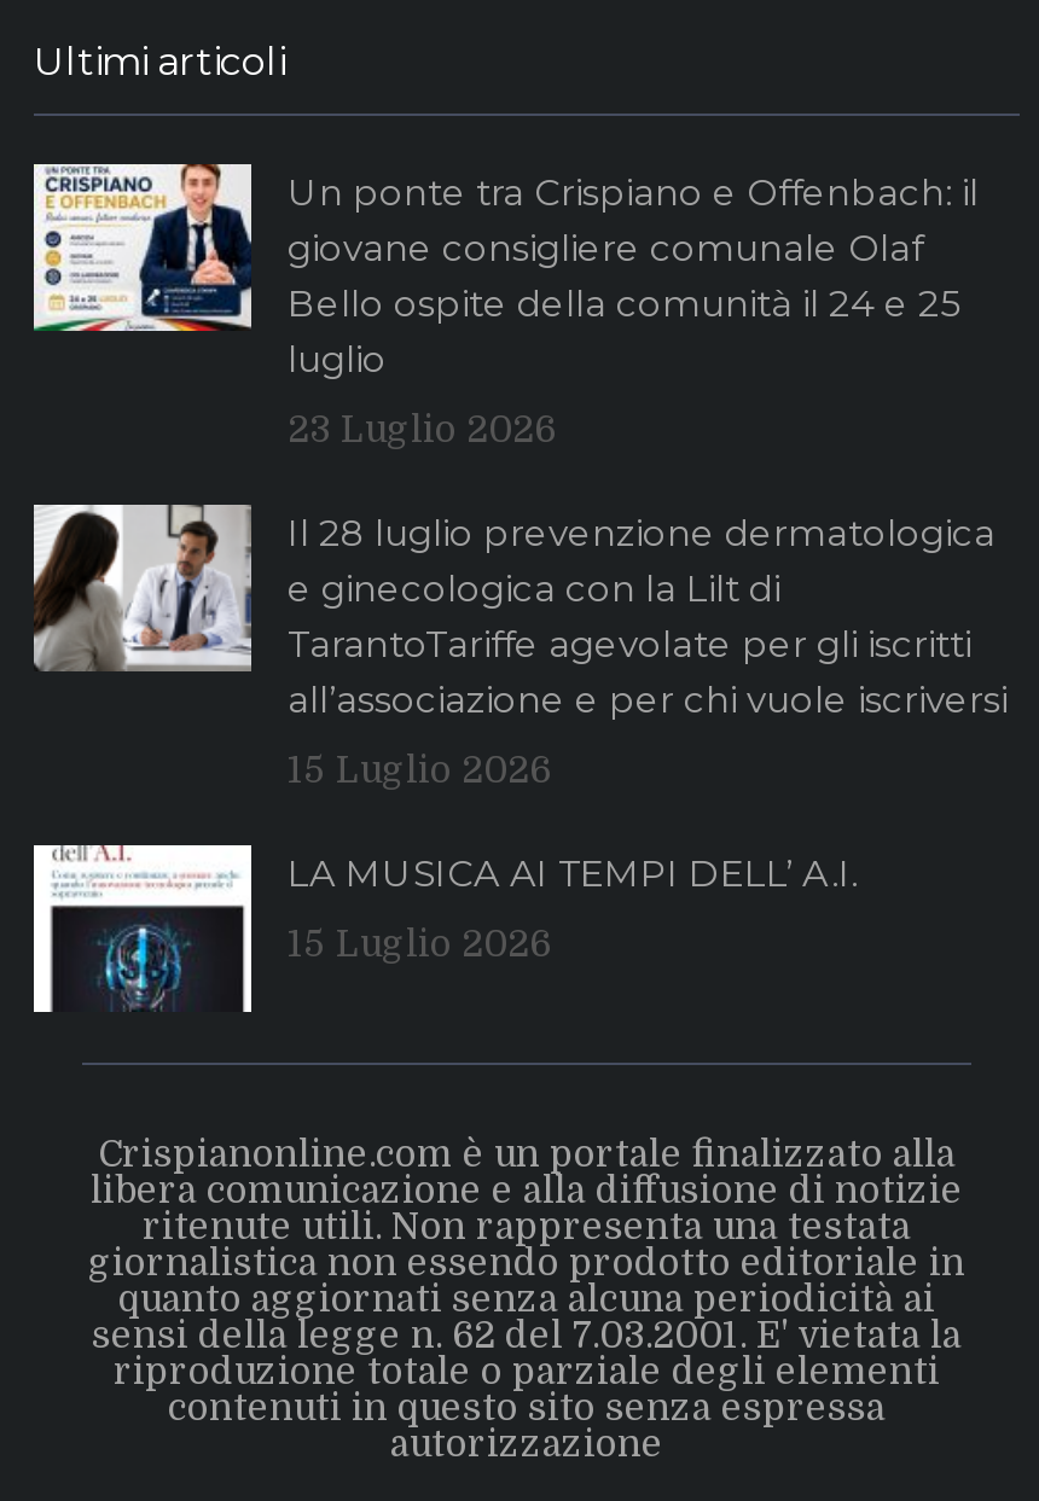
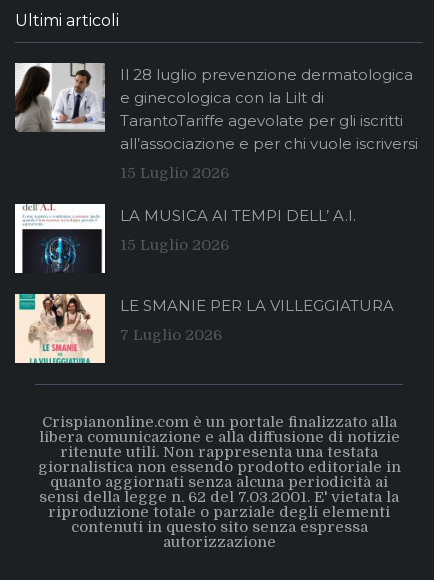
[31,164,979,452] [image] | Un ponte tra Crispiano e Offenbach: il | giovane consigliere comunale Olaf | Bello ospite della comunità il 24 e 25 | luglio | 23 Luglio 2026 -> none
moved [29,500,1008,967] -> [13,61,418,254]: [image] | Il 28 luglio prevenzione dermatologica | e ginecologica con la Lilt di | TarantoTariffe agevolate per gli iscritti | all’associazione e per chi vuole iscriversi | 15 Luglio 2026 | LA MUSICA AI TEMPI DELL’ A.I. | 15 Luglio 2026
none -> [15,293,394,364] [image] | LE SMANIE PER LA VILLEGGIATURA | 7 Luglio 2026

